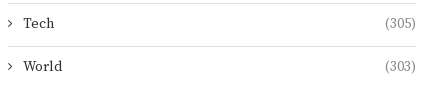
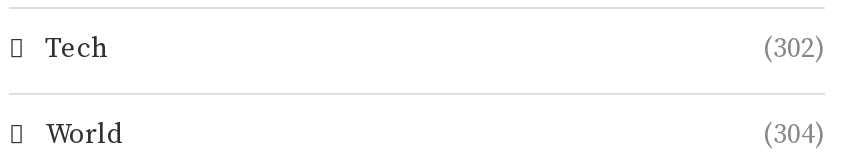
[385,15,416,33] (305) -> [763,31,825,67] (302)
[385,58,416,76] (303) -> [763,117,825,153] (304)

